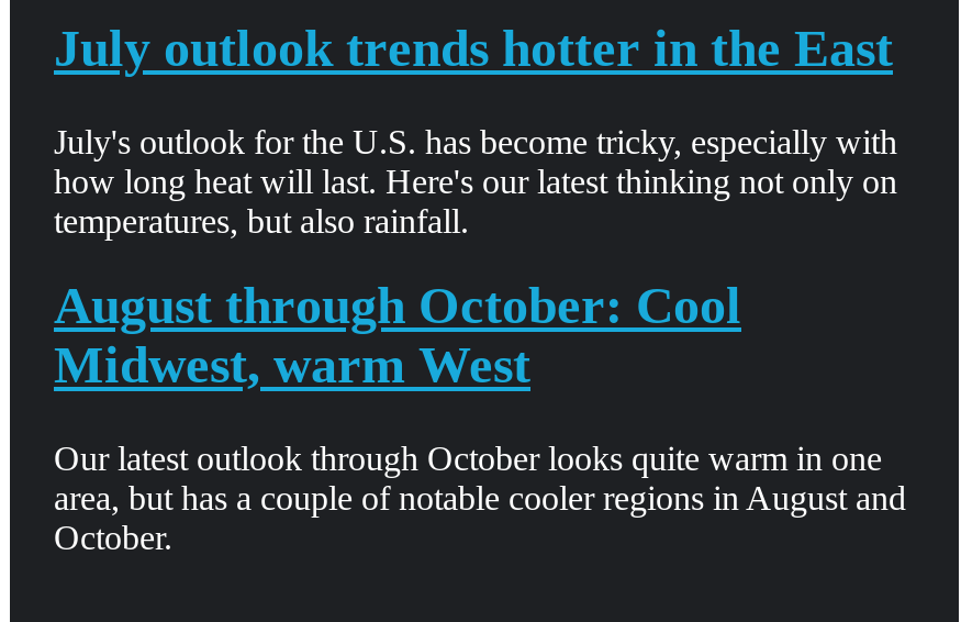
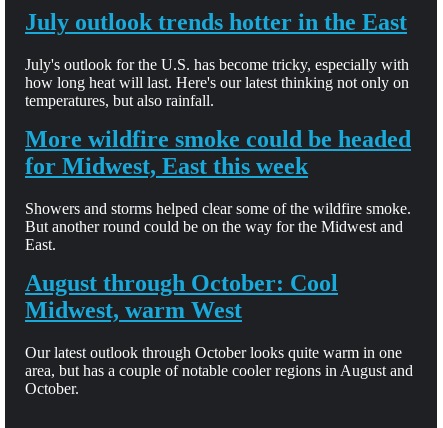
none -> [25,126,411,253] More wildfire smoke could be headed | for Midwest, East this week | Showers and storms helped clear some of the wildfire smoke. | But another round could be on the way for the Midwest and | East.

